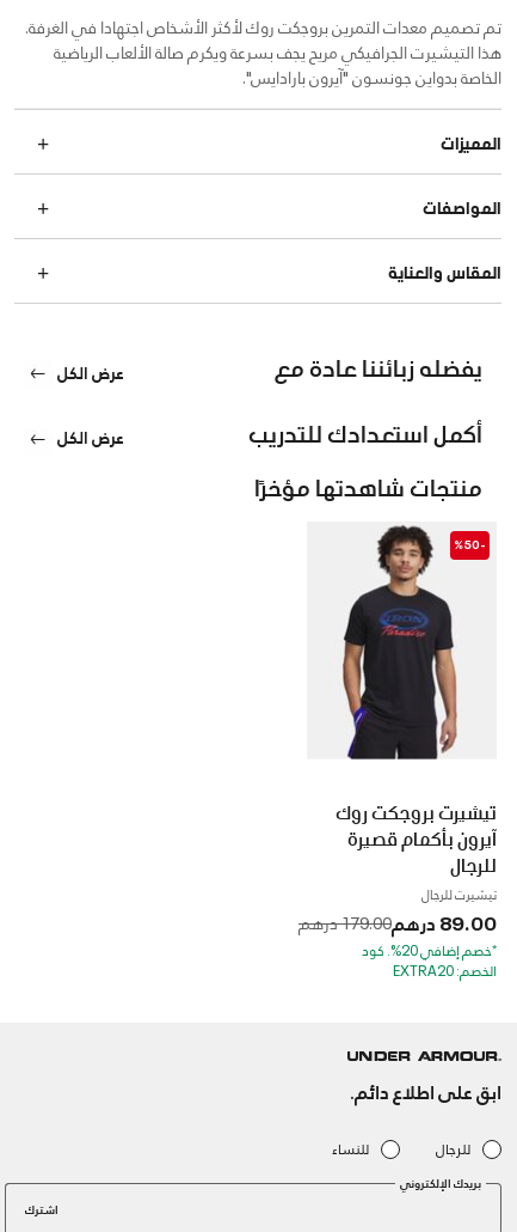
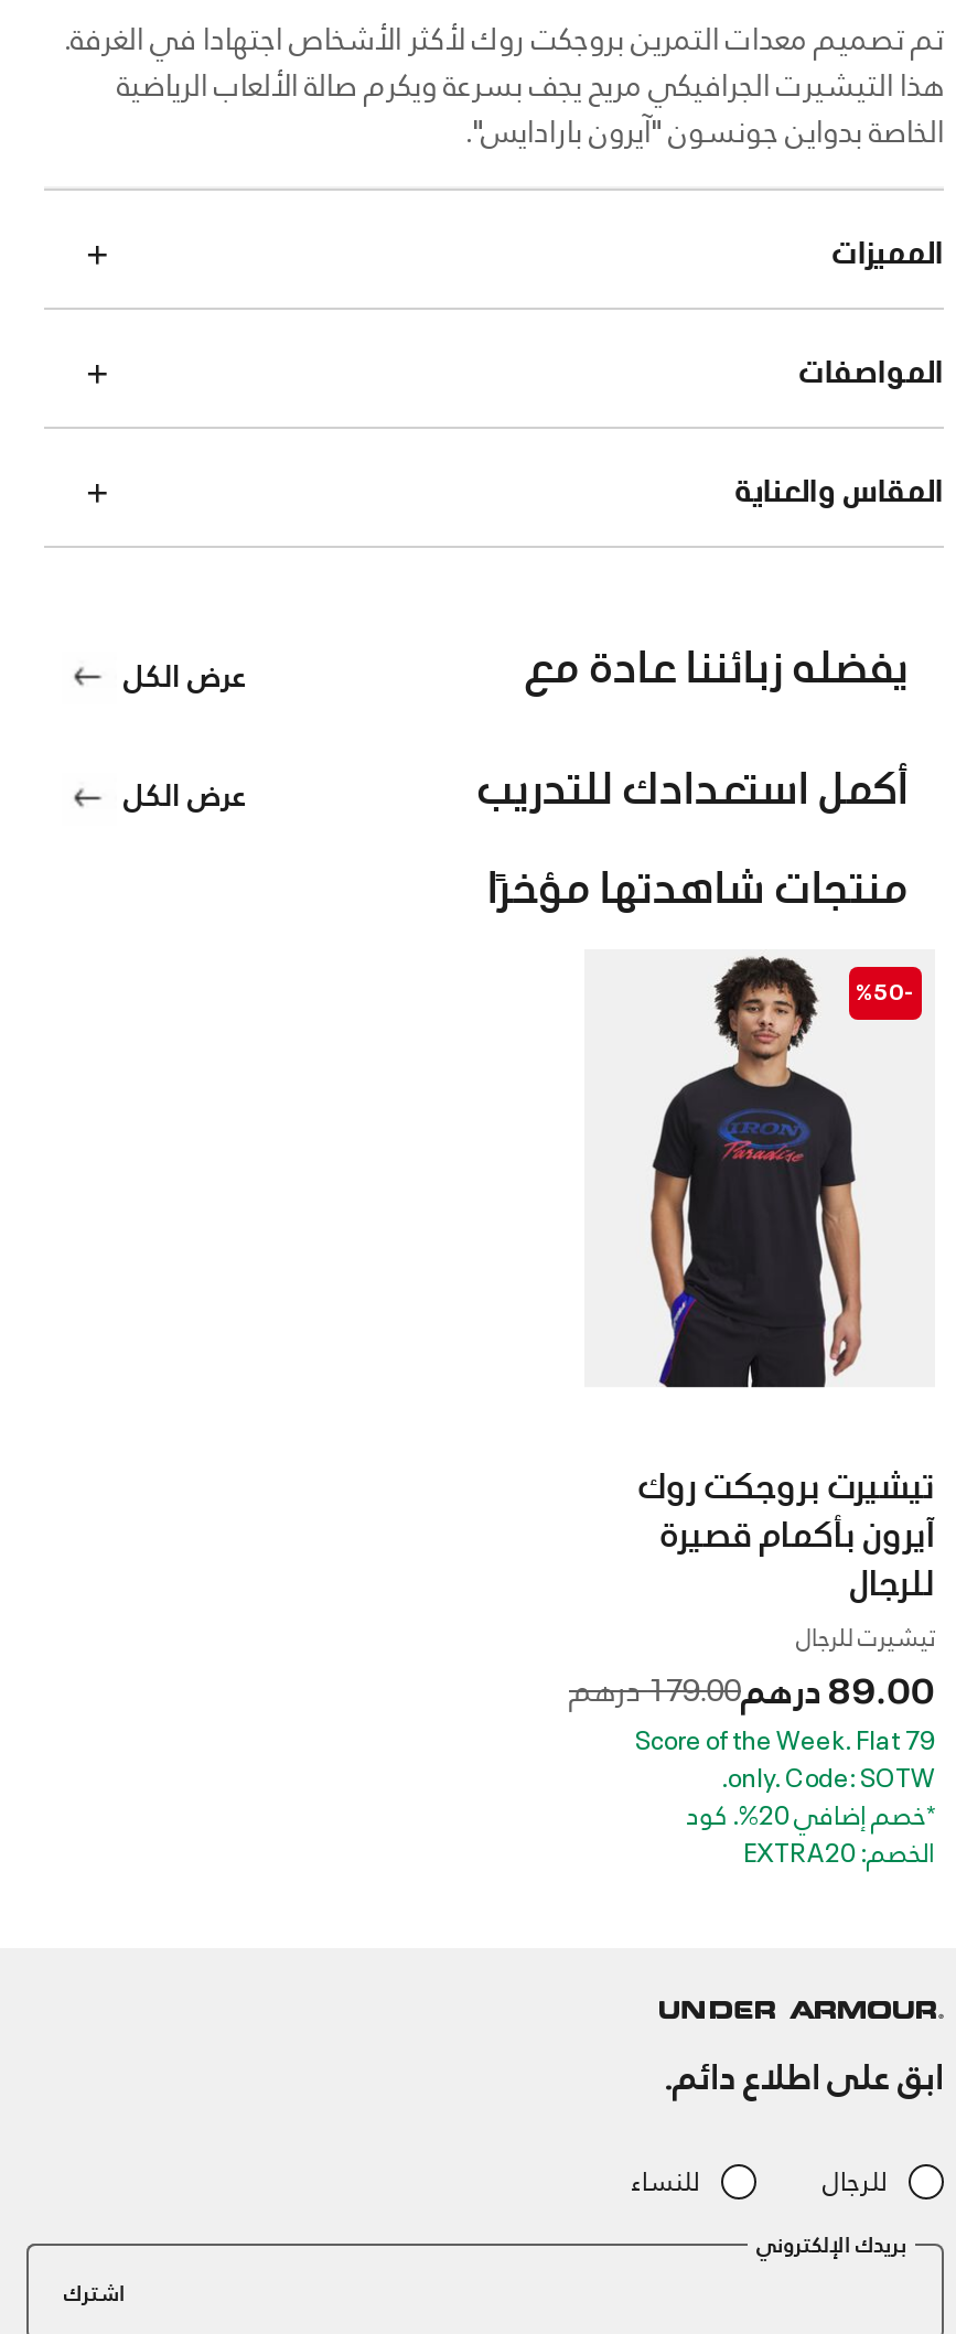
none -> [635,1718,935,1793] Score of the Week. Flat 79 | only. Code: SOTW.

